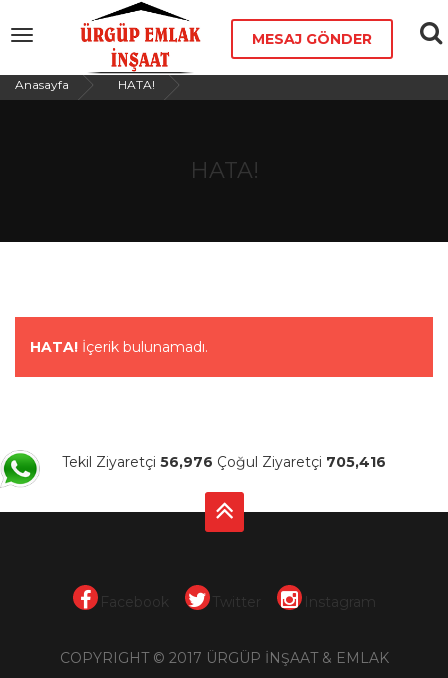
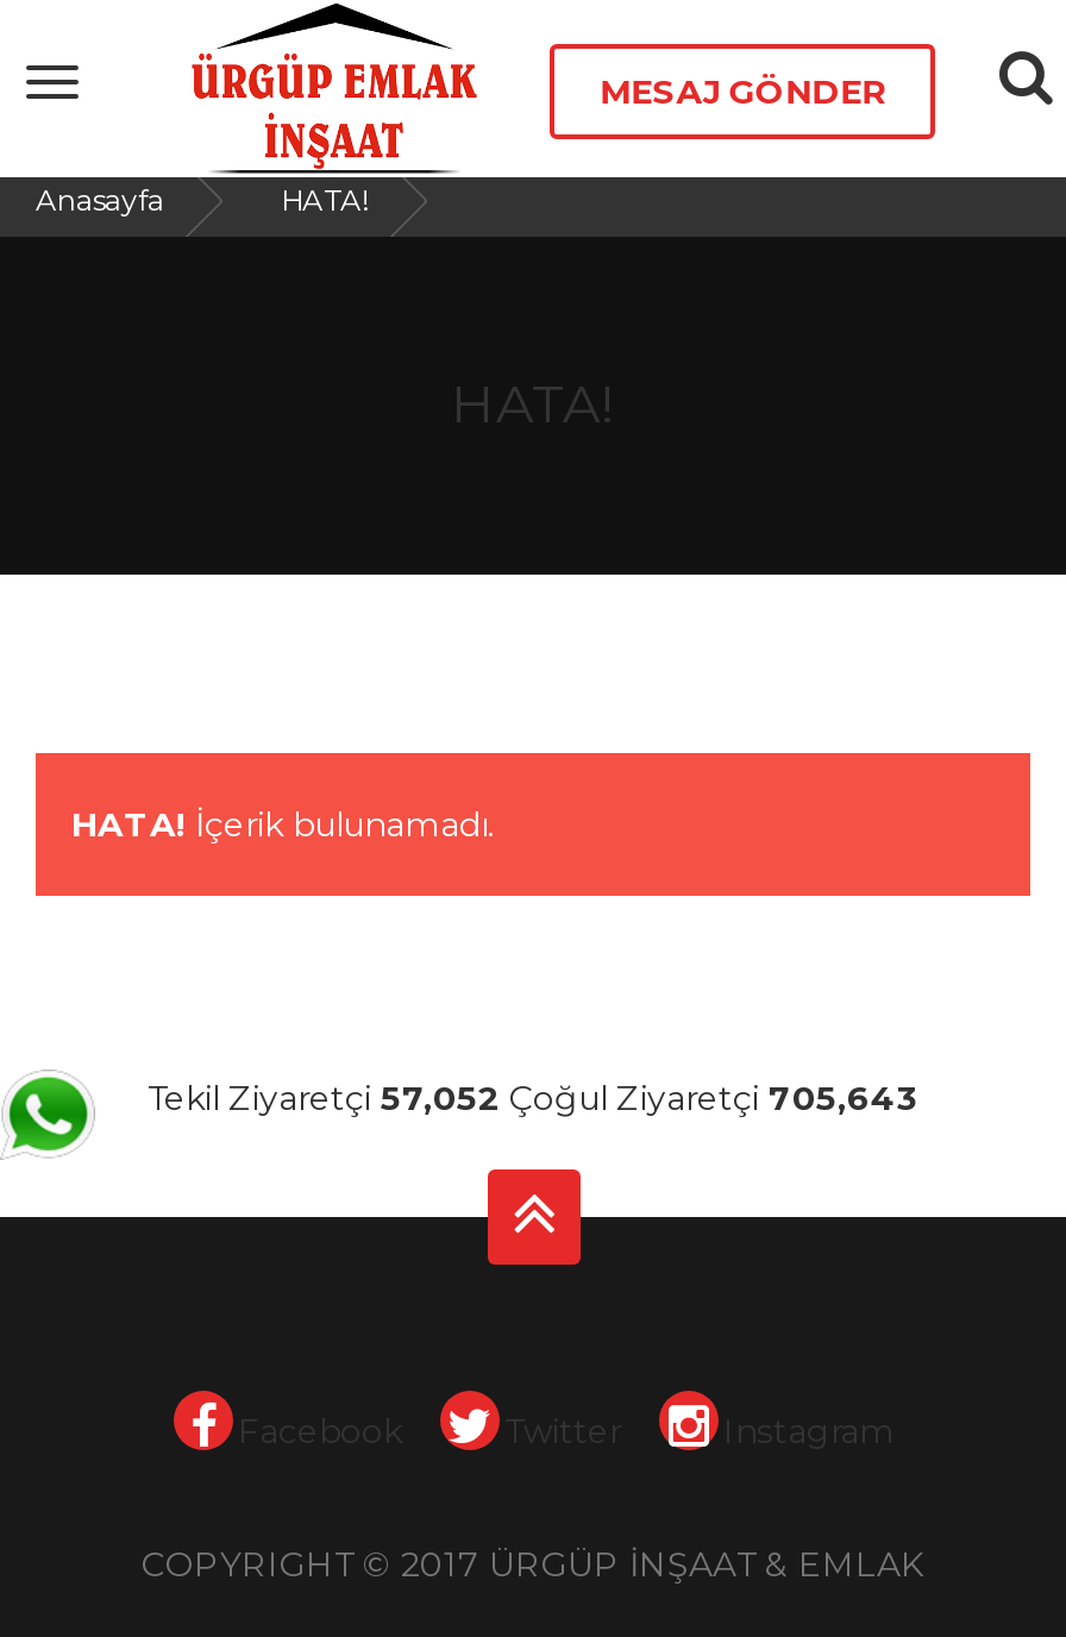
[62,453,386,471] Tekil Ziyaretçi 56,976 Çoğul Ziyaretçi 705,416 -> [148,1077,918,1119] Tekil Ziyaretçi 57,052 Çoğul Ziyaretçi 705,643

